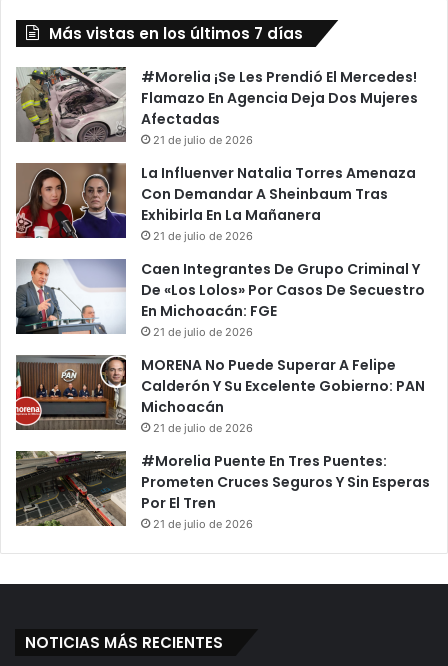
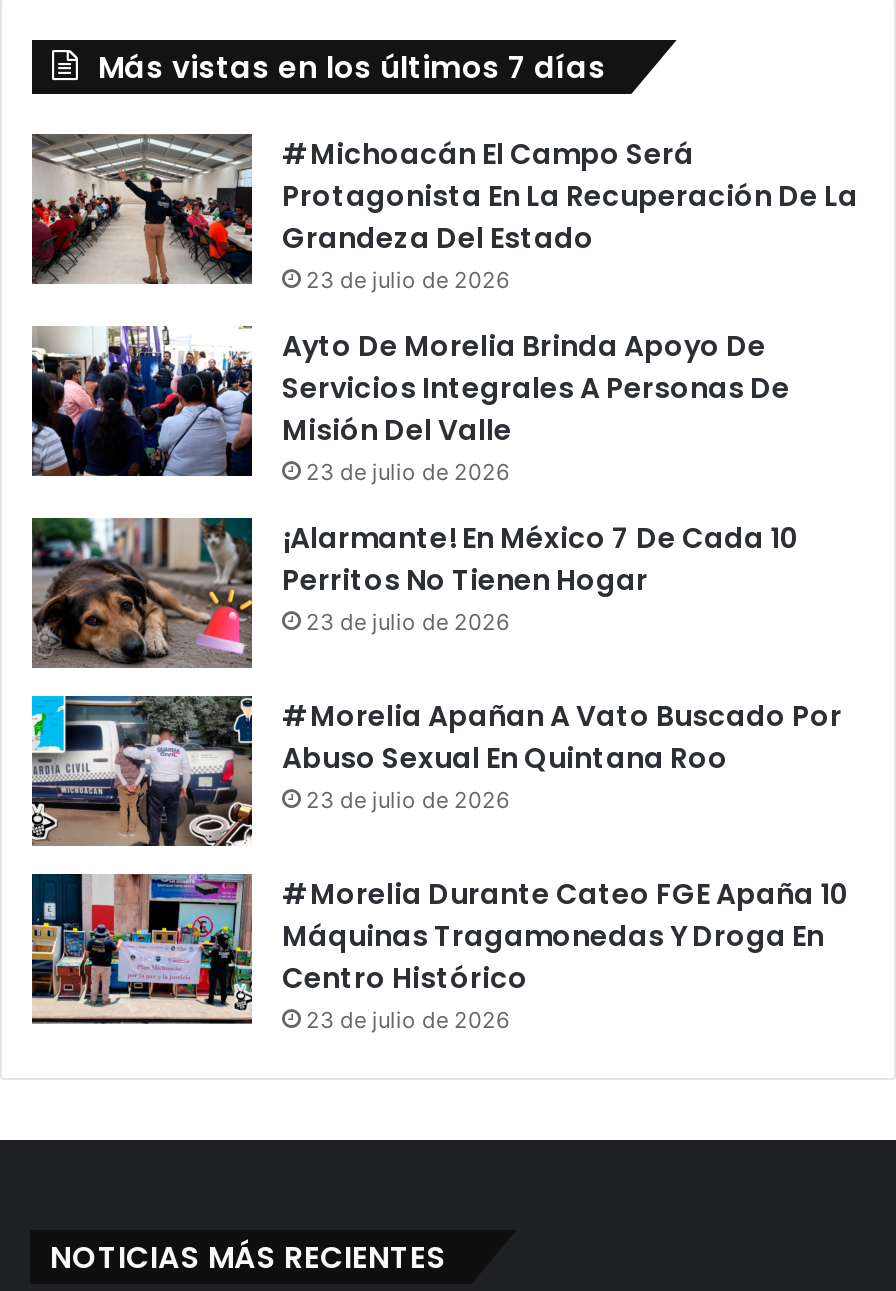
[16,67,418,147] [image] | #Morelia ¡Se Les Prendió El Mercedes! | Flamazo En Agencia Deja Dos Mujeres | Afectadas | 21 de julio de 2026 -> [30,134,858,294] [image] | #Michoacán El Campo Será | Protagonista En La Recuperación De La | Grandeza Del Estado | 23 de julio de 2026
[15,162,416,243] [image] | La Influenver Natalia Torres Amenaza | Con Demandar A Sheinbaum Tras | Exhibirla En La Mañanera | 21 de julio de 2026 -> [30,326,790,486] [image] | Ayto De Morelia Brinda Apoyo De | Servicios Integrales A Personas De | Misión Del Valle | 23 de julio de 2026
[16,259,425,339] [image] | Caen Integrantes De Grupo Criminal Y | De «Los Lolos» Por Casos De Secuestro | En Michoacán: FGE | 21 de julio de 2026 -> [32,516,800,668] [image] | ¡Alarmante! En México 7 De Cada 10 | Perritos No Tienen Hogar | 23 de julio de 2026
[15,354,425,435] [image] | MORENA No Puede Superar A Felipe | Calderón Y Su Excelente Gobierno: PAN | Michoacán | 21 de julio de 2026 -> [30,694,842,848] [image] | #Morelia Apañan A Vato Buscado Por | Abuso Sexual En Quintana Roo | 23 de julio de 2026
[15,450,430,531] [image] | #Morelia Puente En Tres Puentes: | Prometen Cruces Seguros Y Sin Esperas | Por El Tren | 21 de julio de 2026 -> [30,872,850,1034] [image] | #Morelia Durante Cateo FGE Apaña 10 | Máquinas Tragamonedas Y Droga En | Centro Histórico | 23 de julio de 2026

